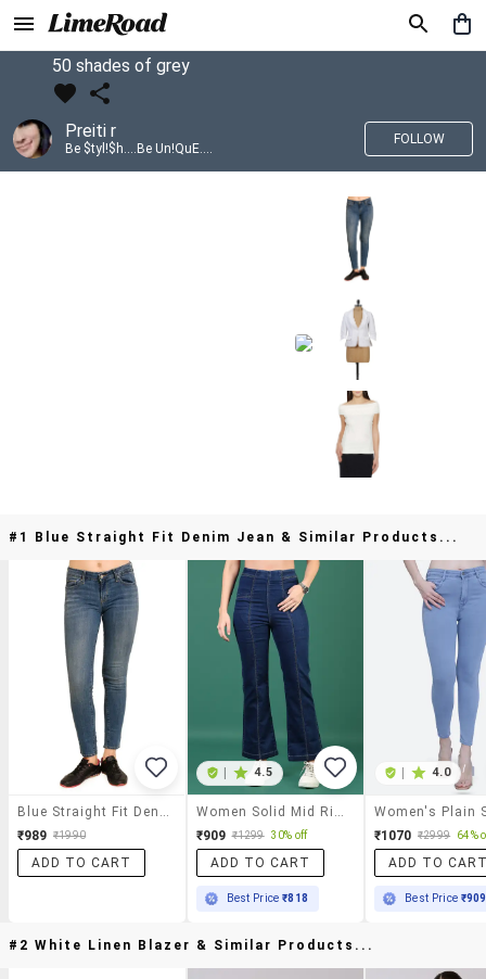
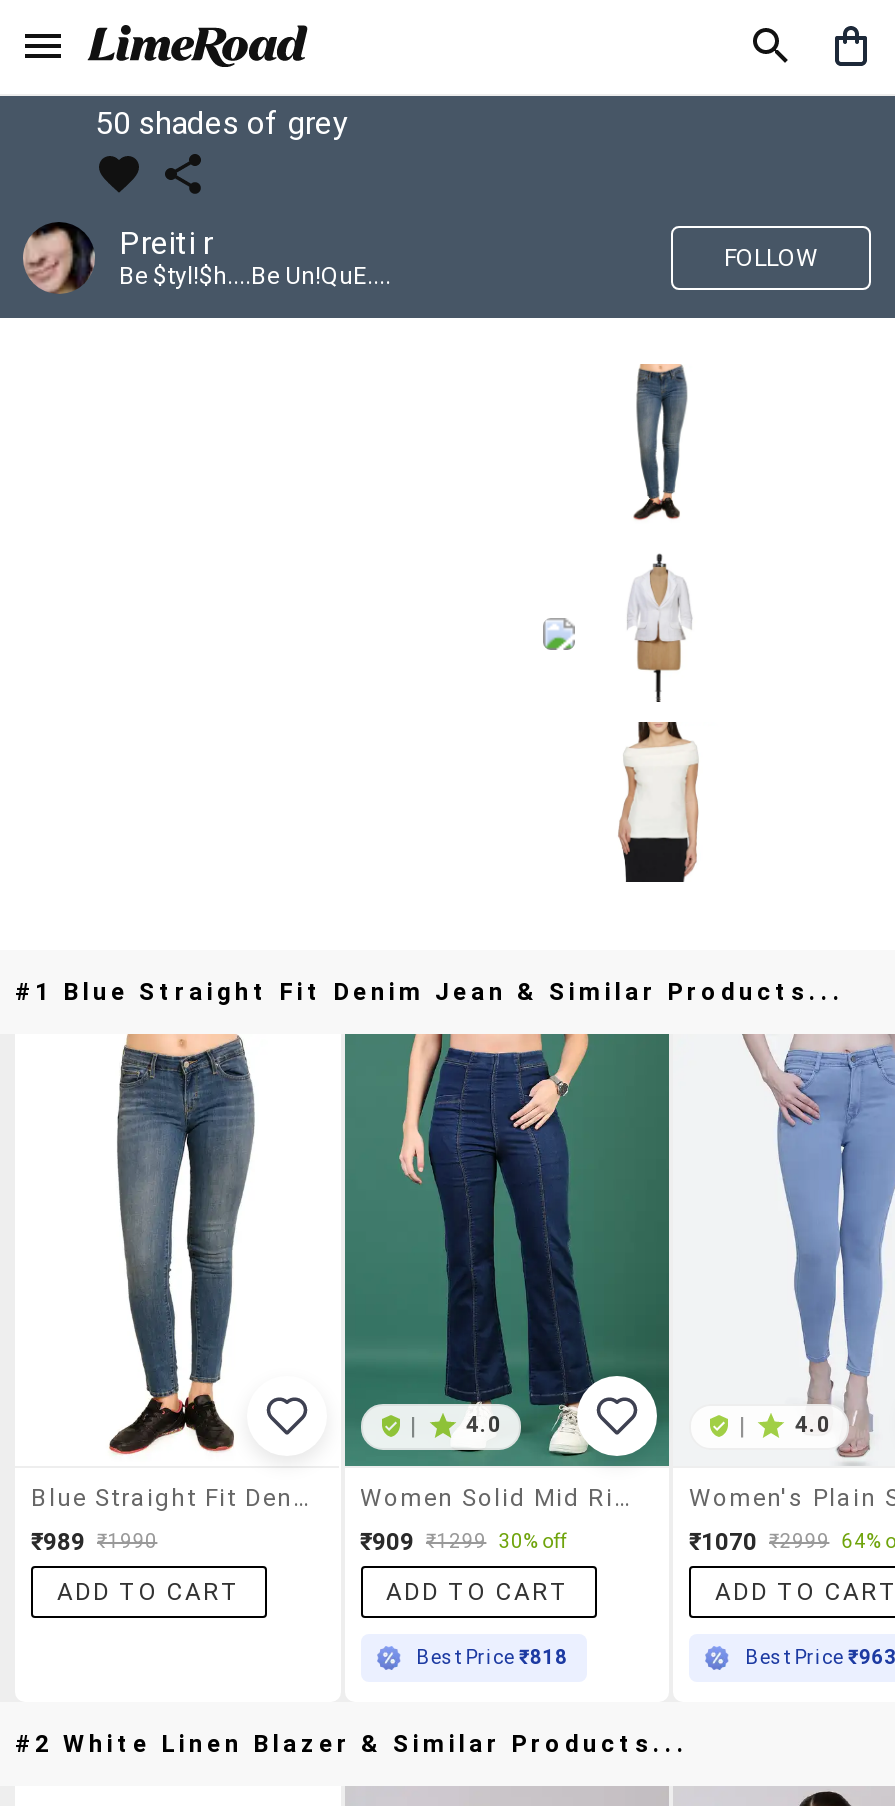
[253,766,273,780] 4.5 -> [466,1413,502,1439] 4.0
[405,892,486,904] Best Price ₹909 -> [745,1646,895,1668] Best Price ₹963

